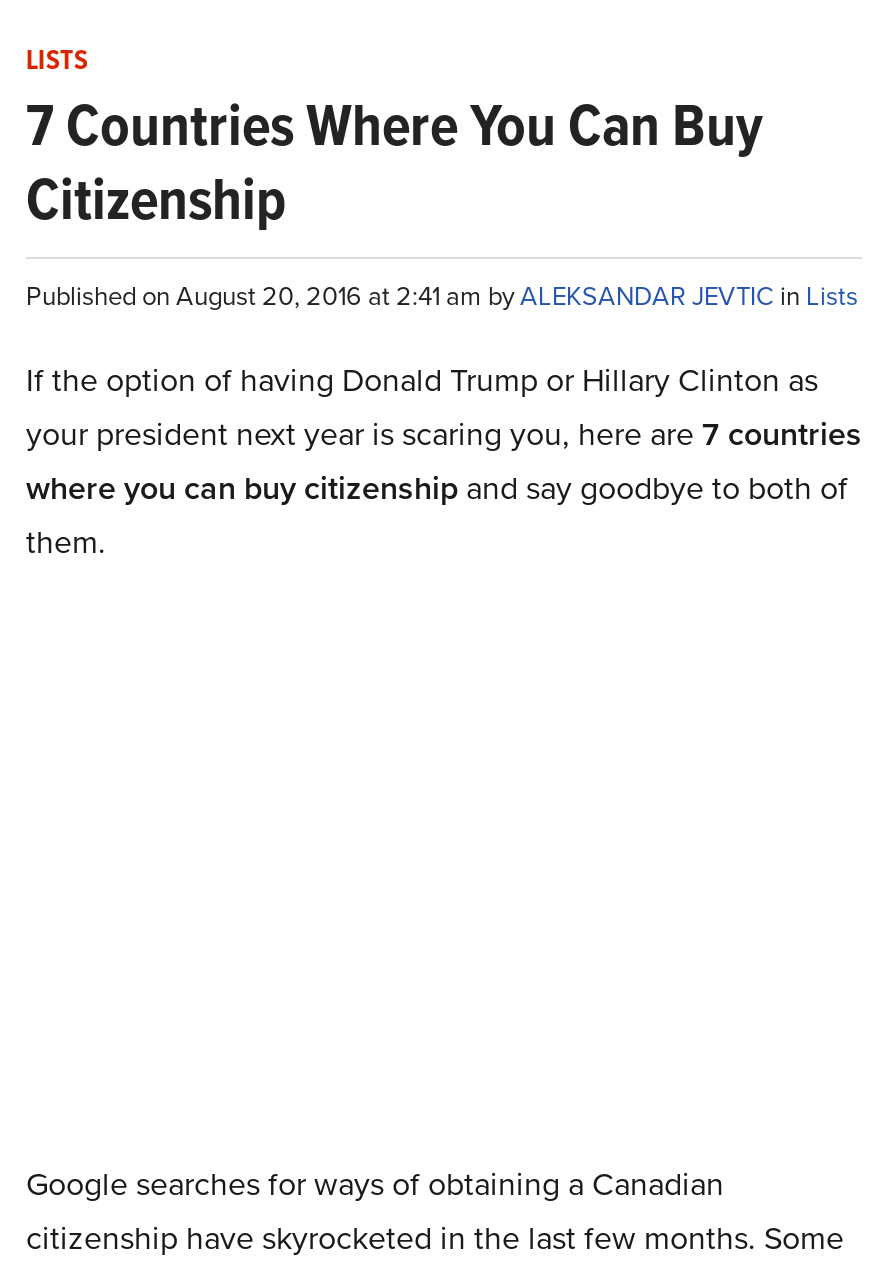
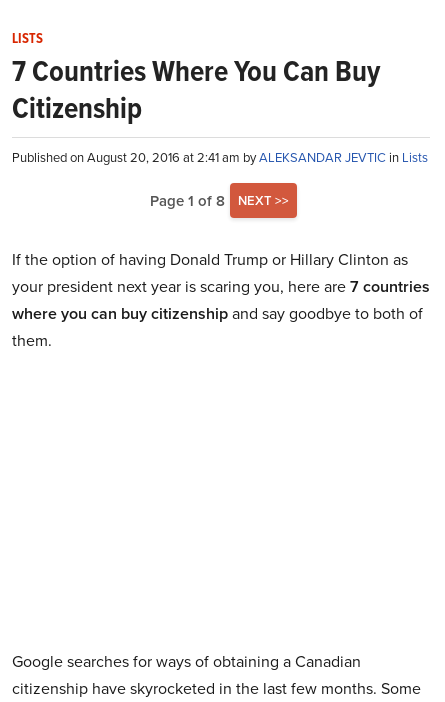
none -> [150,190,289,211] Page 1 of 8 | NEXT >>

